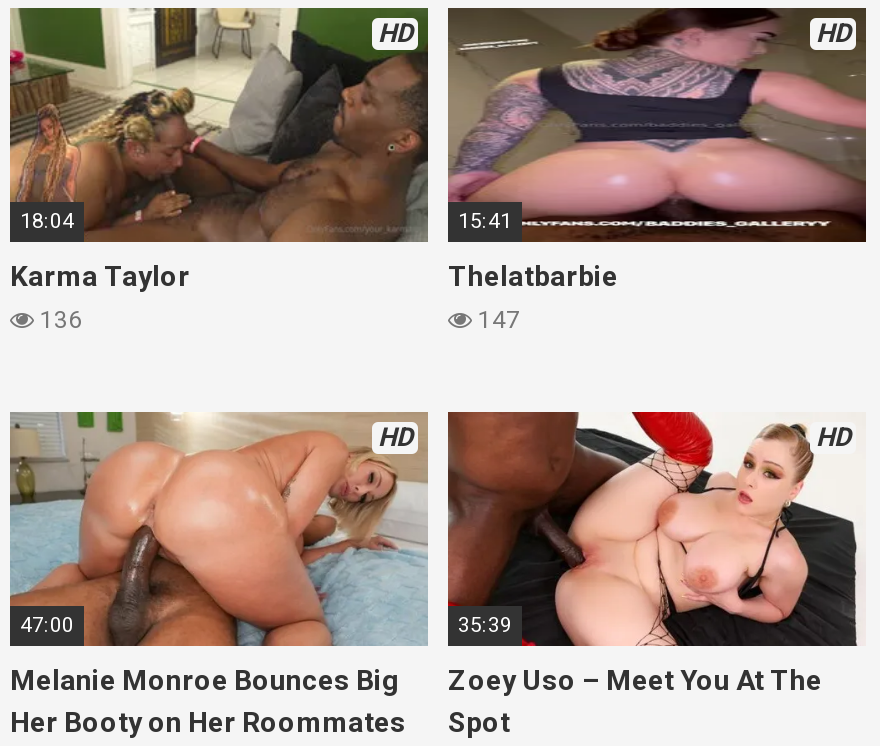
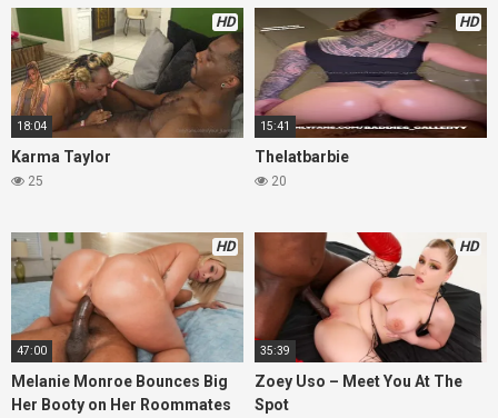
[34,307,82,335] 136 -> [24,174,43,189] 25
[472,307,520,335] 147 -> [268,174,287,189] 20

